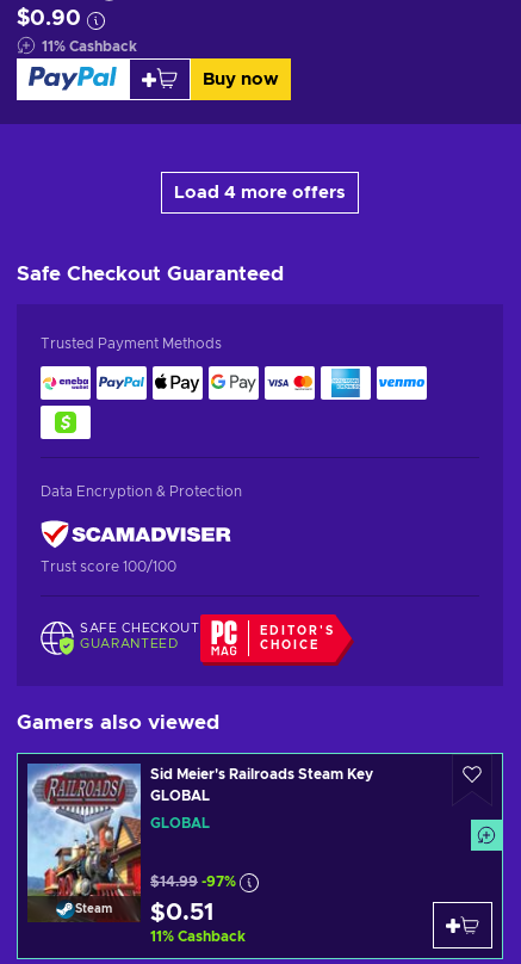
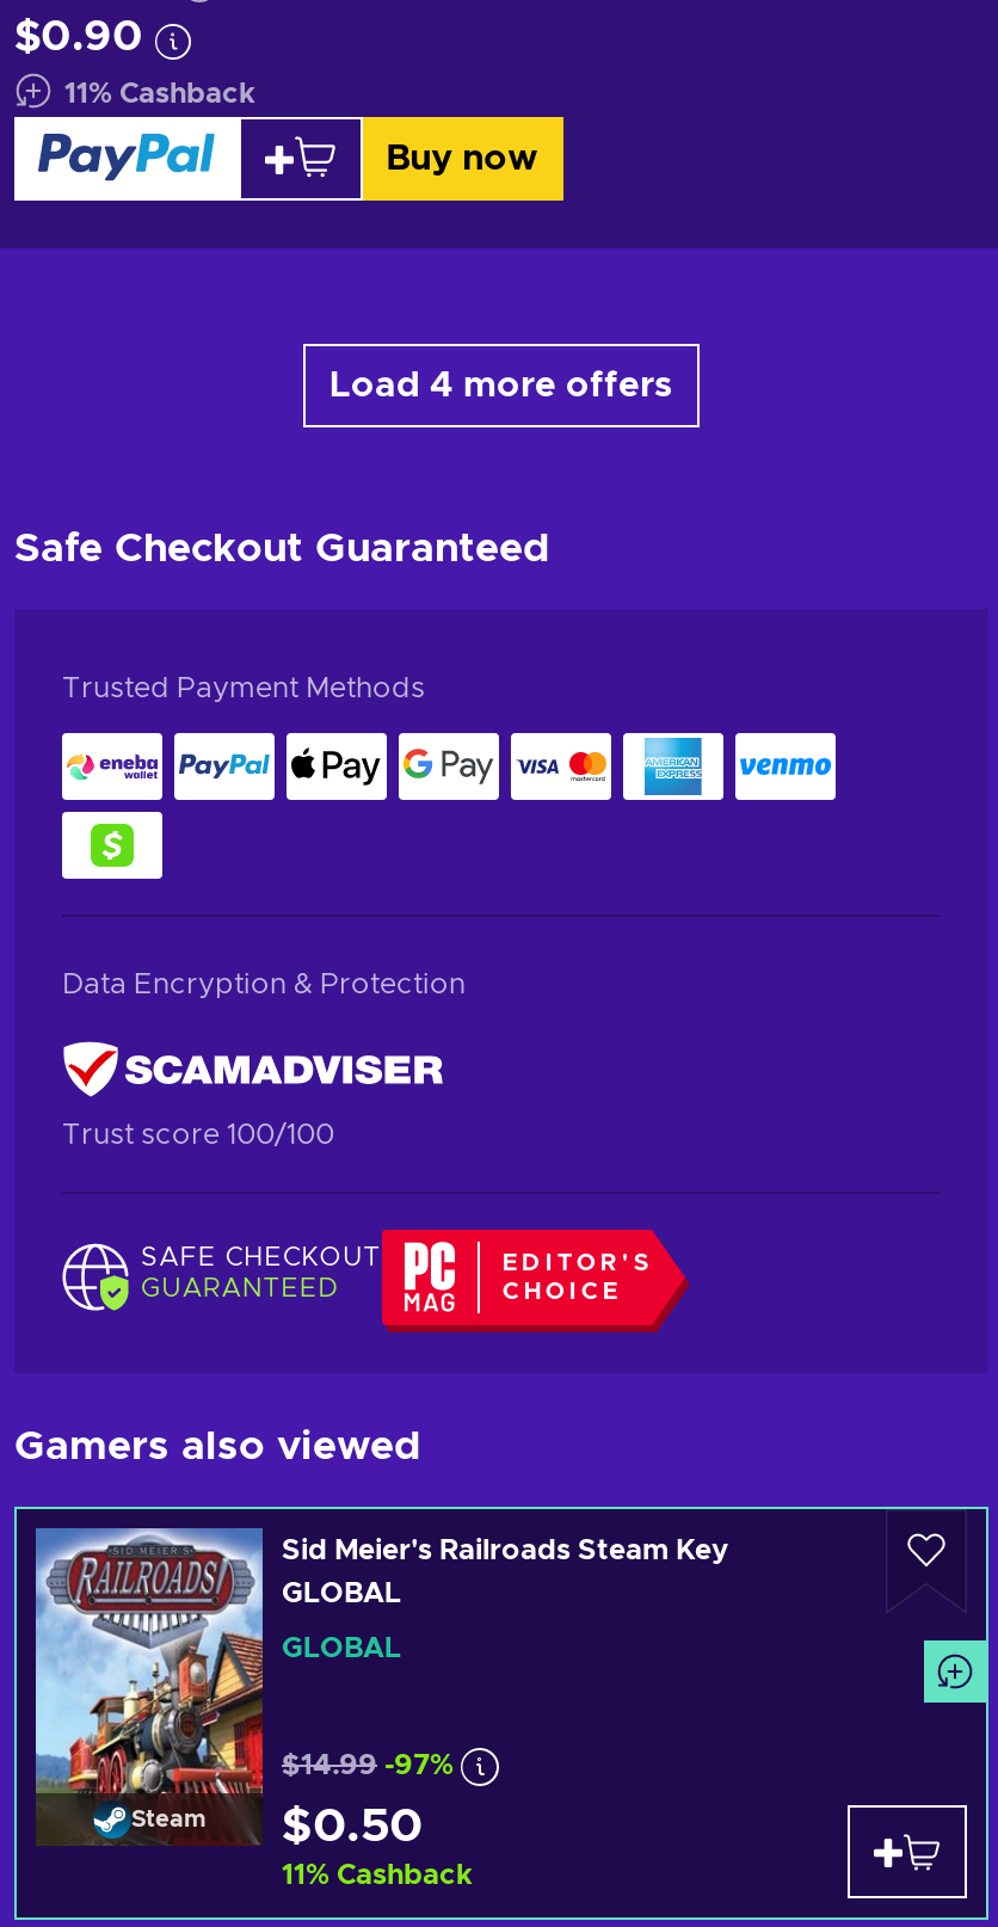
[150,900,213,924] $0.51 -> [282,1802,423,1850] $0.50

